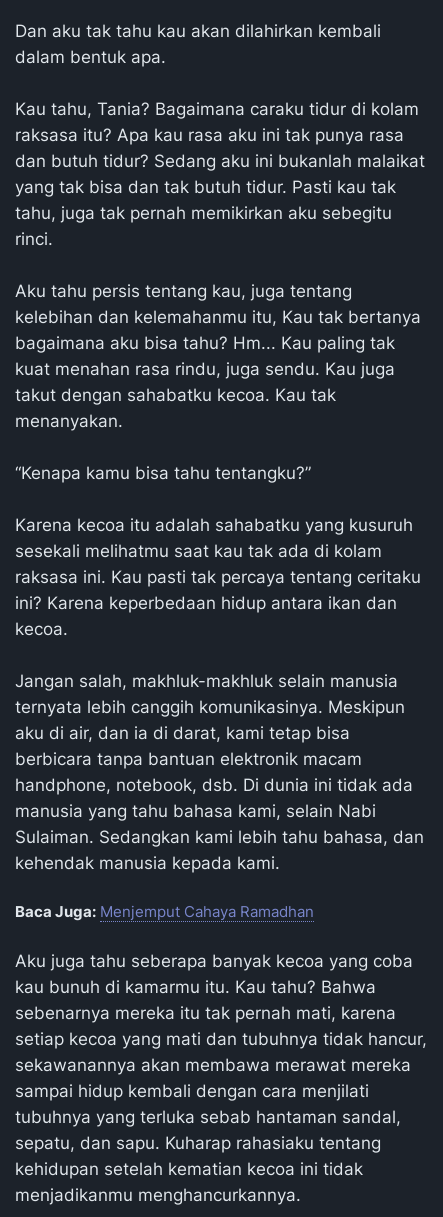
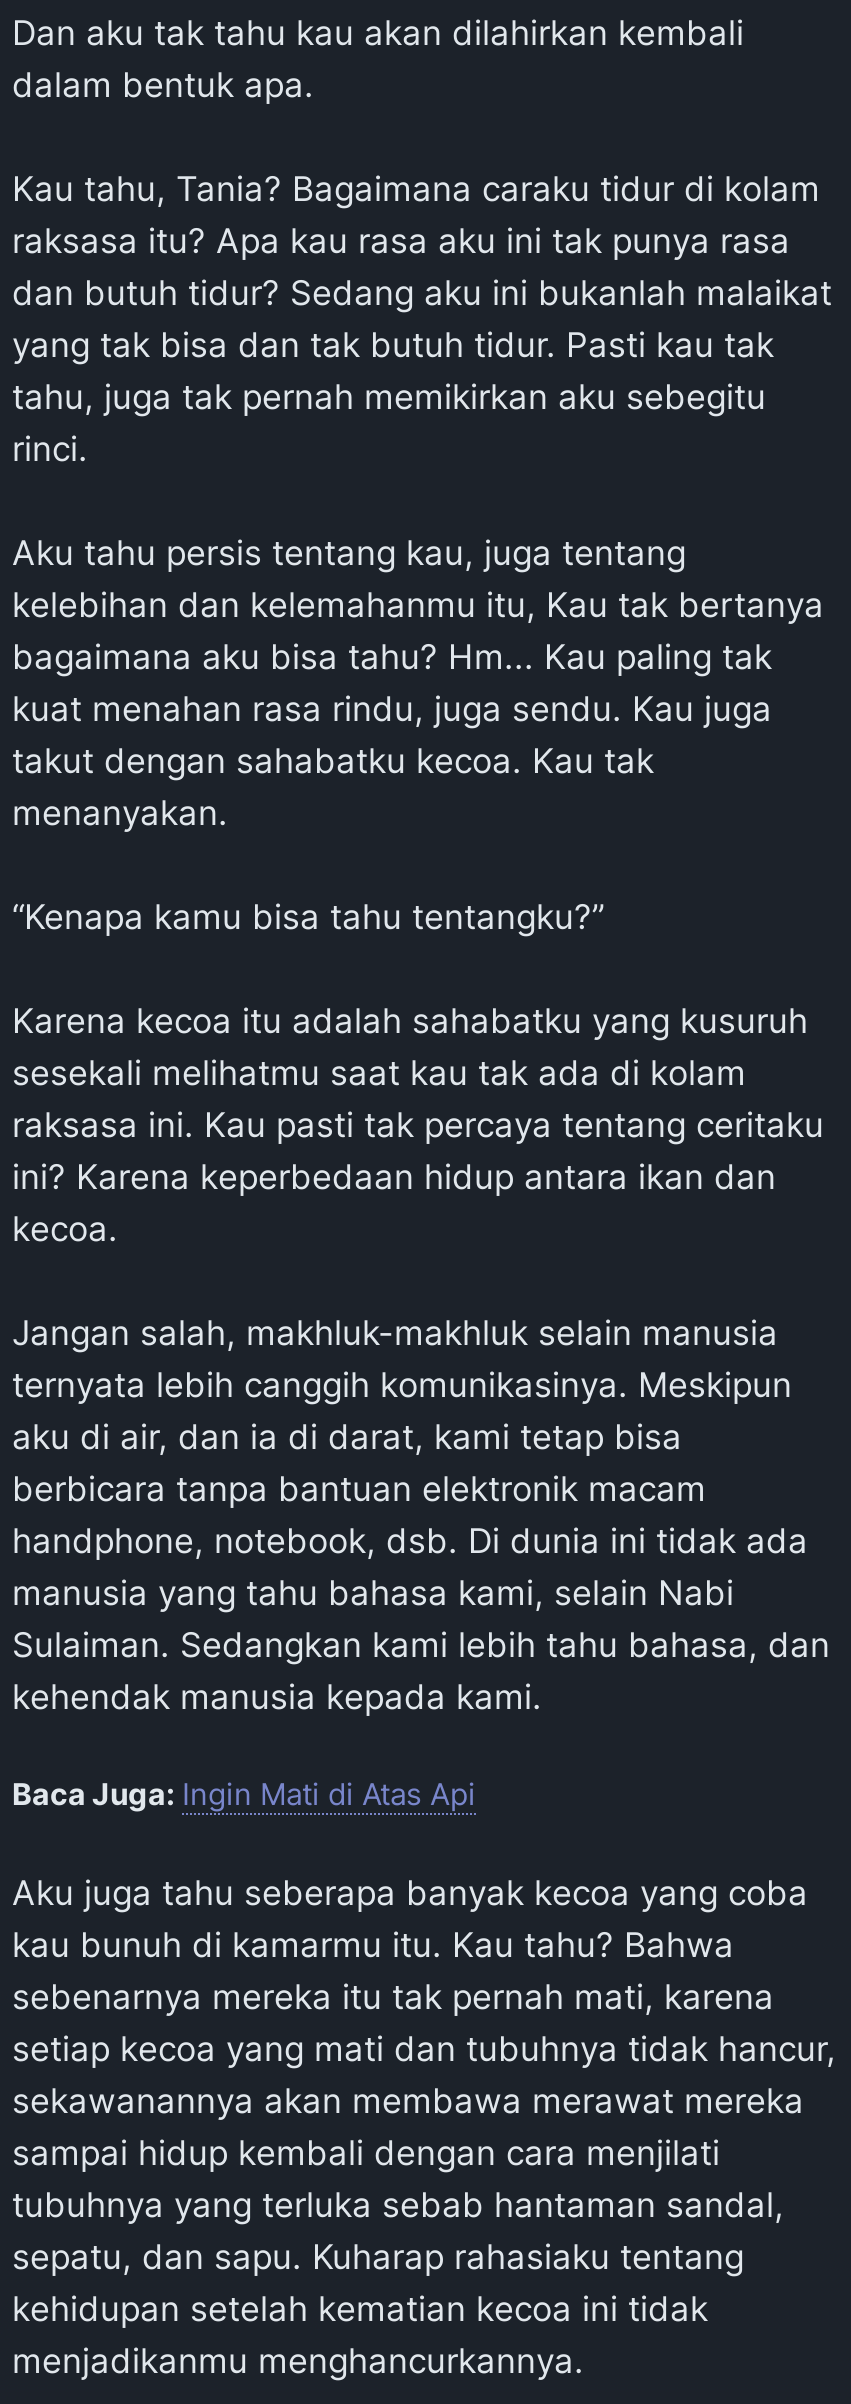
[15,903,314,921] Baca Juga: Menjemput Cahaya Ramadhan -> [12,1777,476,1813] Baca Juga: Ingin Mati di Atas Api

